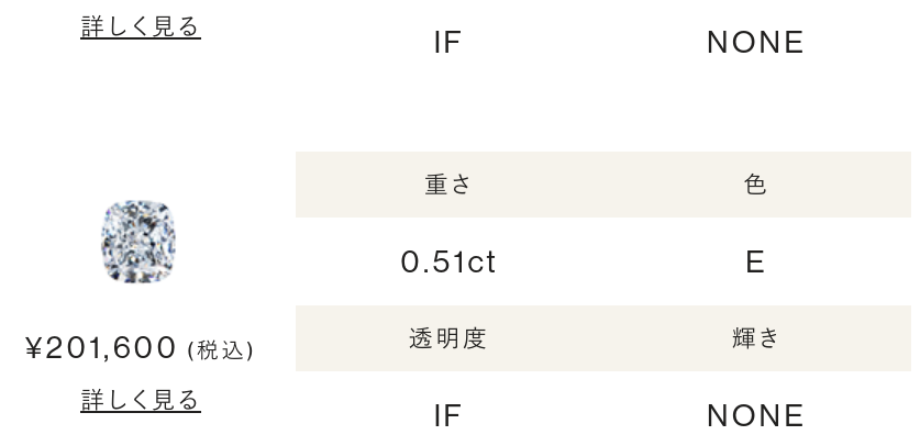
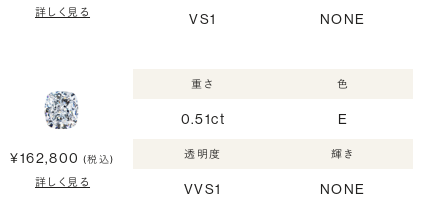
[434,22,464,62] IF -> [189,10,216,28] VS1
[25,326,256,366] ¥201,600 (税込) -> [10,148,115,166] ¥162,800 (税込)
[434,395,464,435] IF -> [184,180,222,198] VVS1

